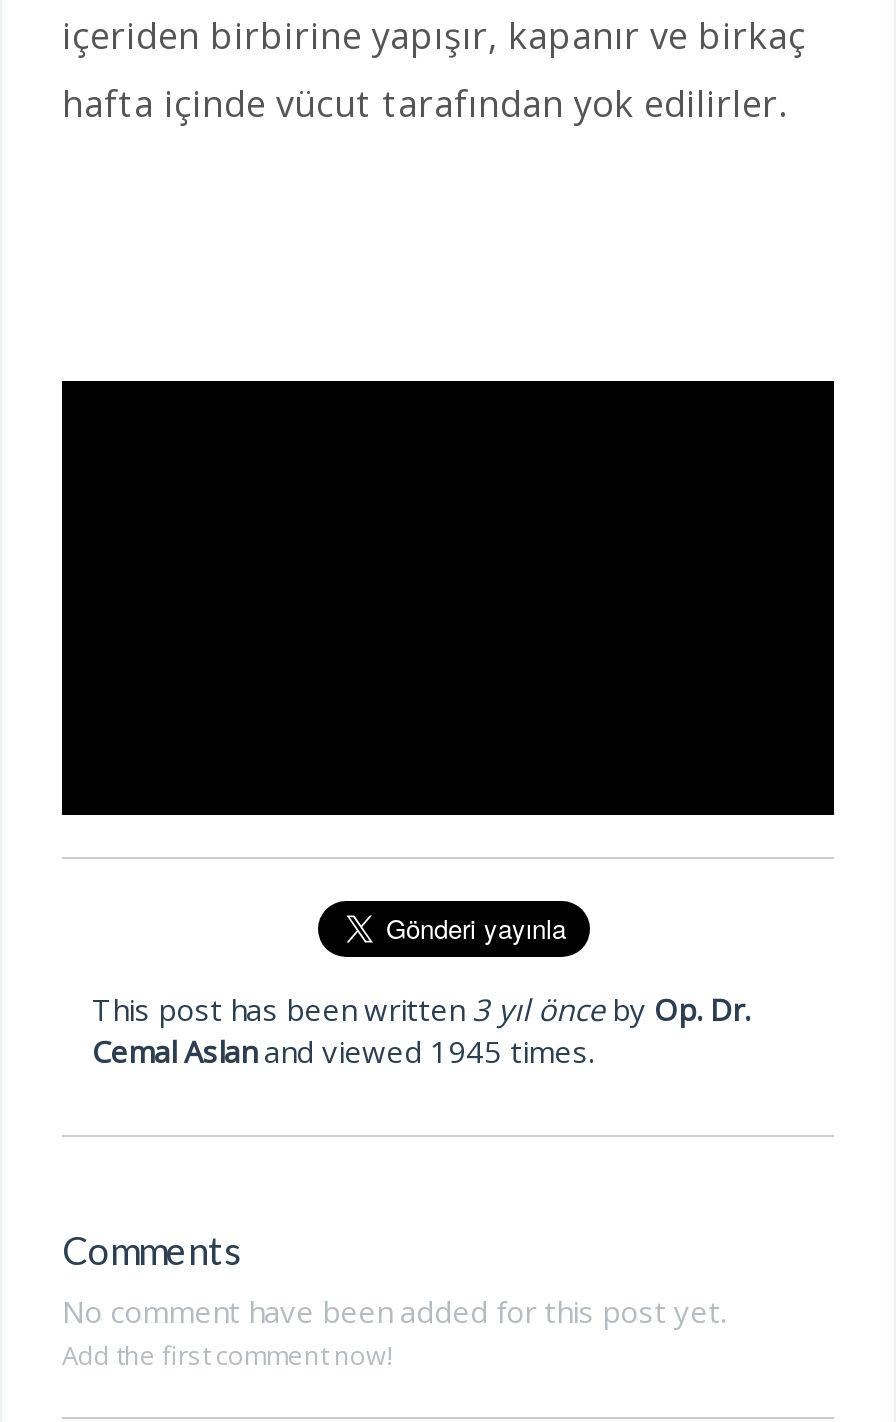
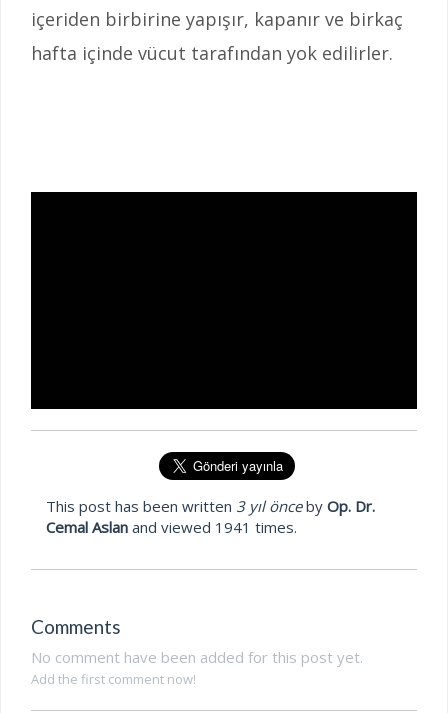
[92,1031,594,1071] Cemal Aslan and viewed 1945 times. -> [46,517,297,537] Cemal Aslan and viewed 1941 times.

